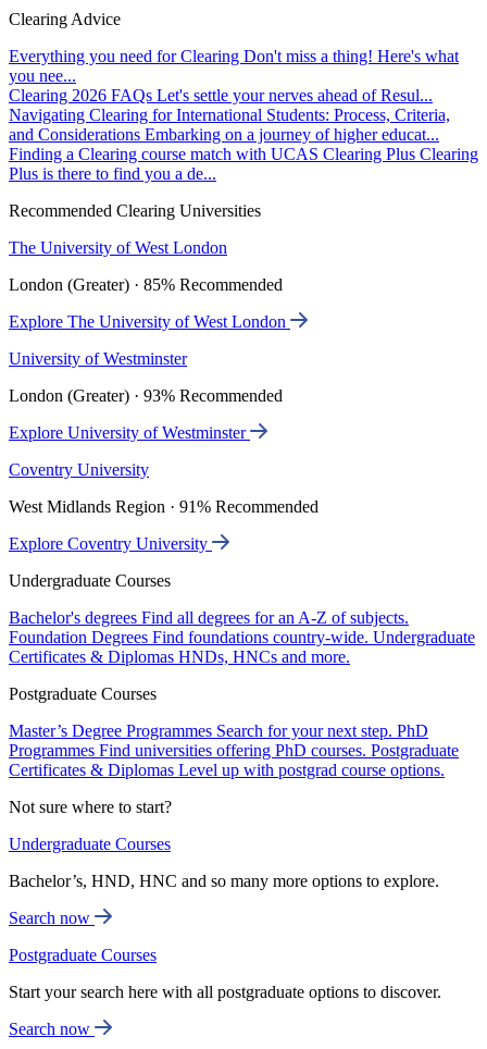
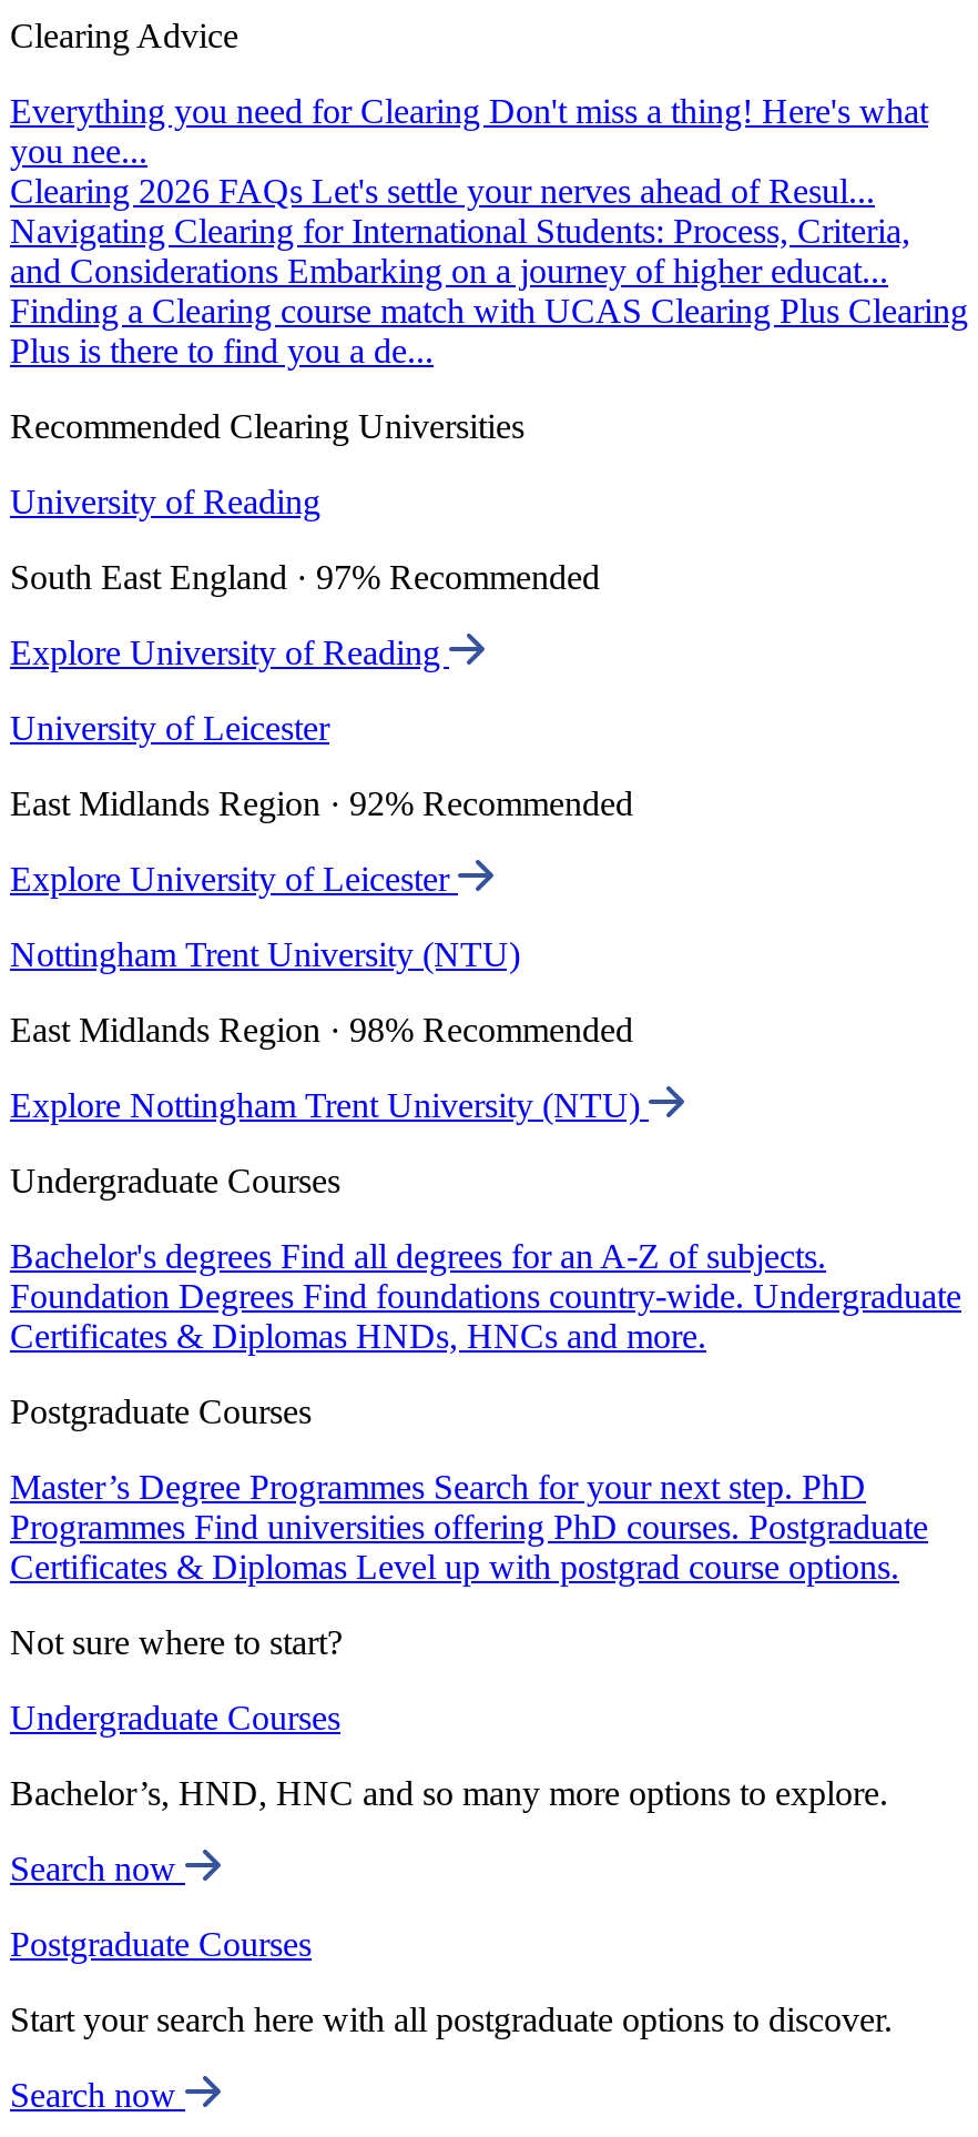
[9,238,227,257] The University of West London -> [10,483,320,521] University of Reading
[9,275,283,294] London (Greater) · 85% Recommended -> [10,558,600,596] South East England · 97% Recommended
[9,312,290,331] Explore The University of West London -> [10,634,449,672] Explore University of Reading
[9,349,187,368] University of Westminster -> [10,709,329,747] University of Leicester
[9,386,283,405] London (Greater) · 93% Recommended -> [10,785,633,822] East Midlands Region · 92% Recommended
[9,423,250,442] Explore University of Westminster -> [10,860,458,898] Explore University of Leicester
[9,460,149,479] Coventry University -> [10,936,520,973] Nottingham Trent University (NTU)
[9,497,319,516] West Midlands Region · 91% Recommended -> [10,1011,633,1049] East Midlands Region · 98% Recommended
[9,534,212,553] Explore Coventry University -> [10,1086,649,1124] Explore Nottingham Trent University (NTU)

